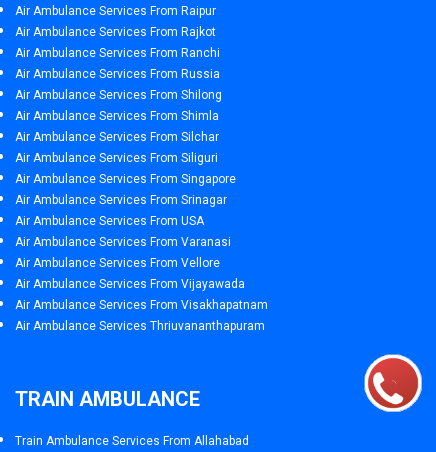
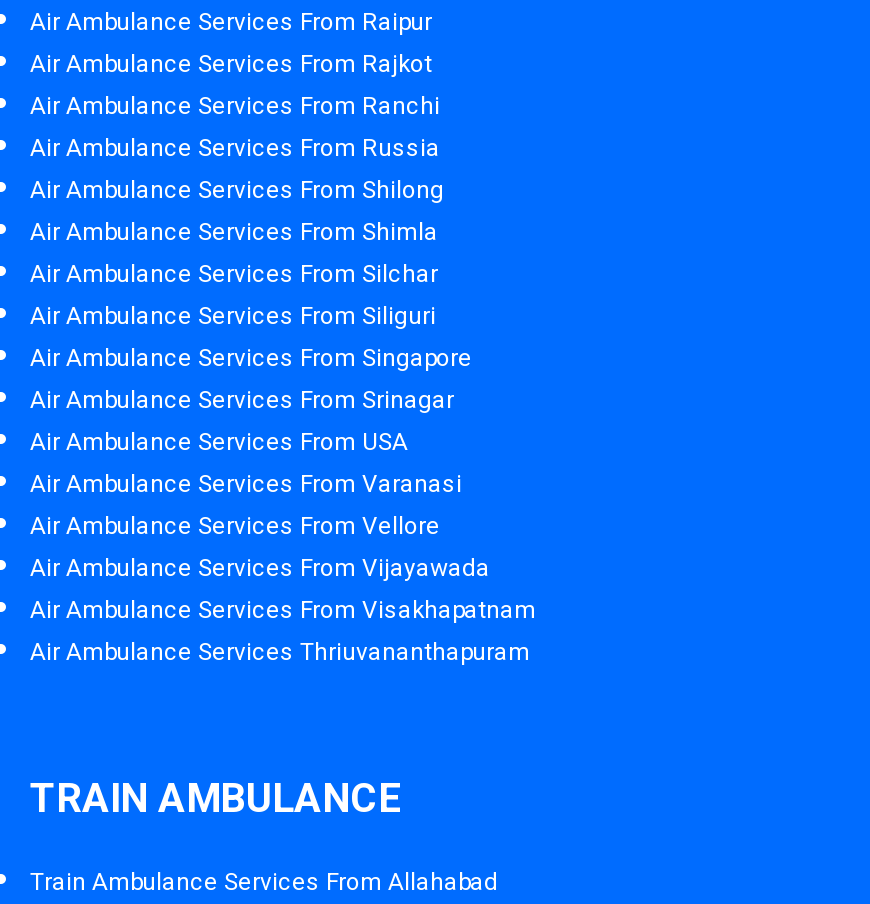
[363,353,423,413] [image] -> none

